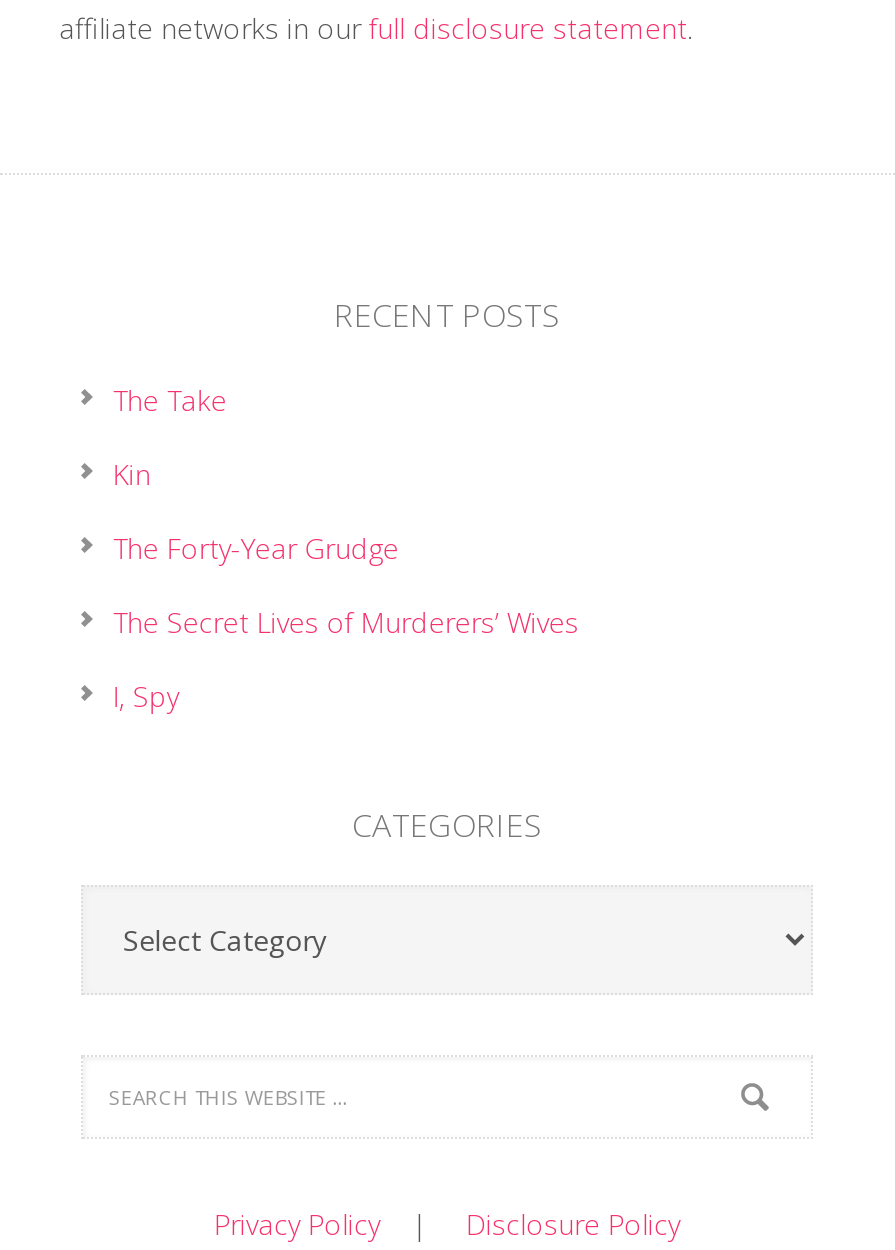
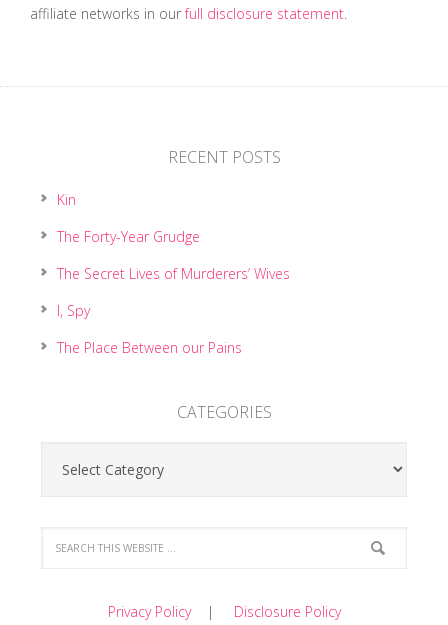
[113,380,227,418] The Take -> none
moved [113,454,579,714] -> [57,190,290,320]: Kin | The Forty-Year Grudge | The Secret Lives of Murderers’ Wives | I, Spy
none -> [57,338,242,357] The Place Between our Pains

